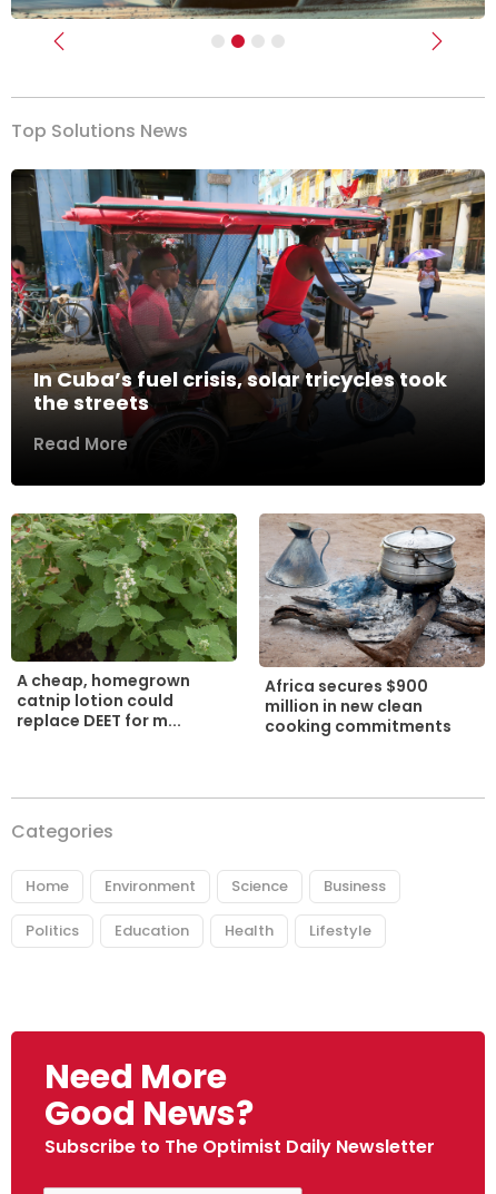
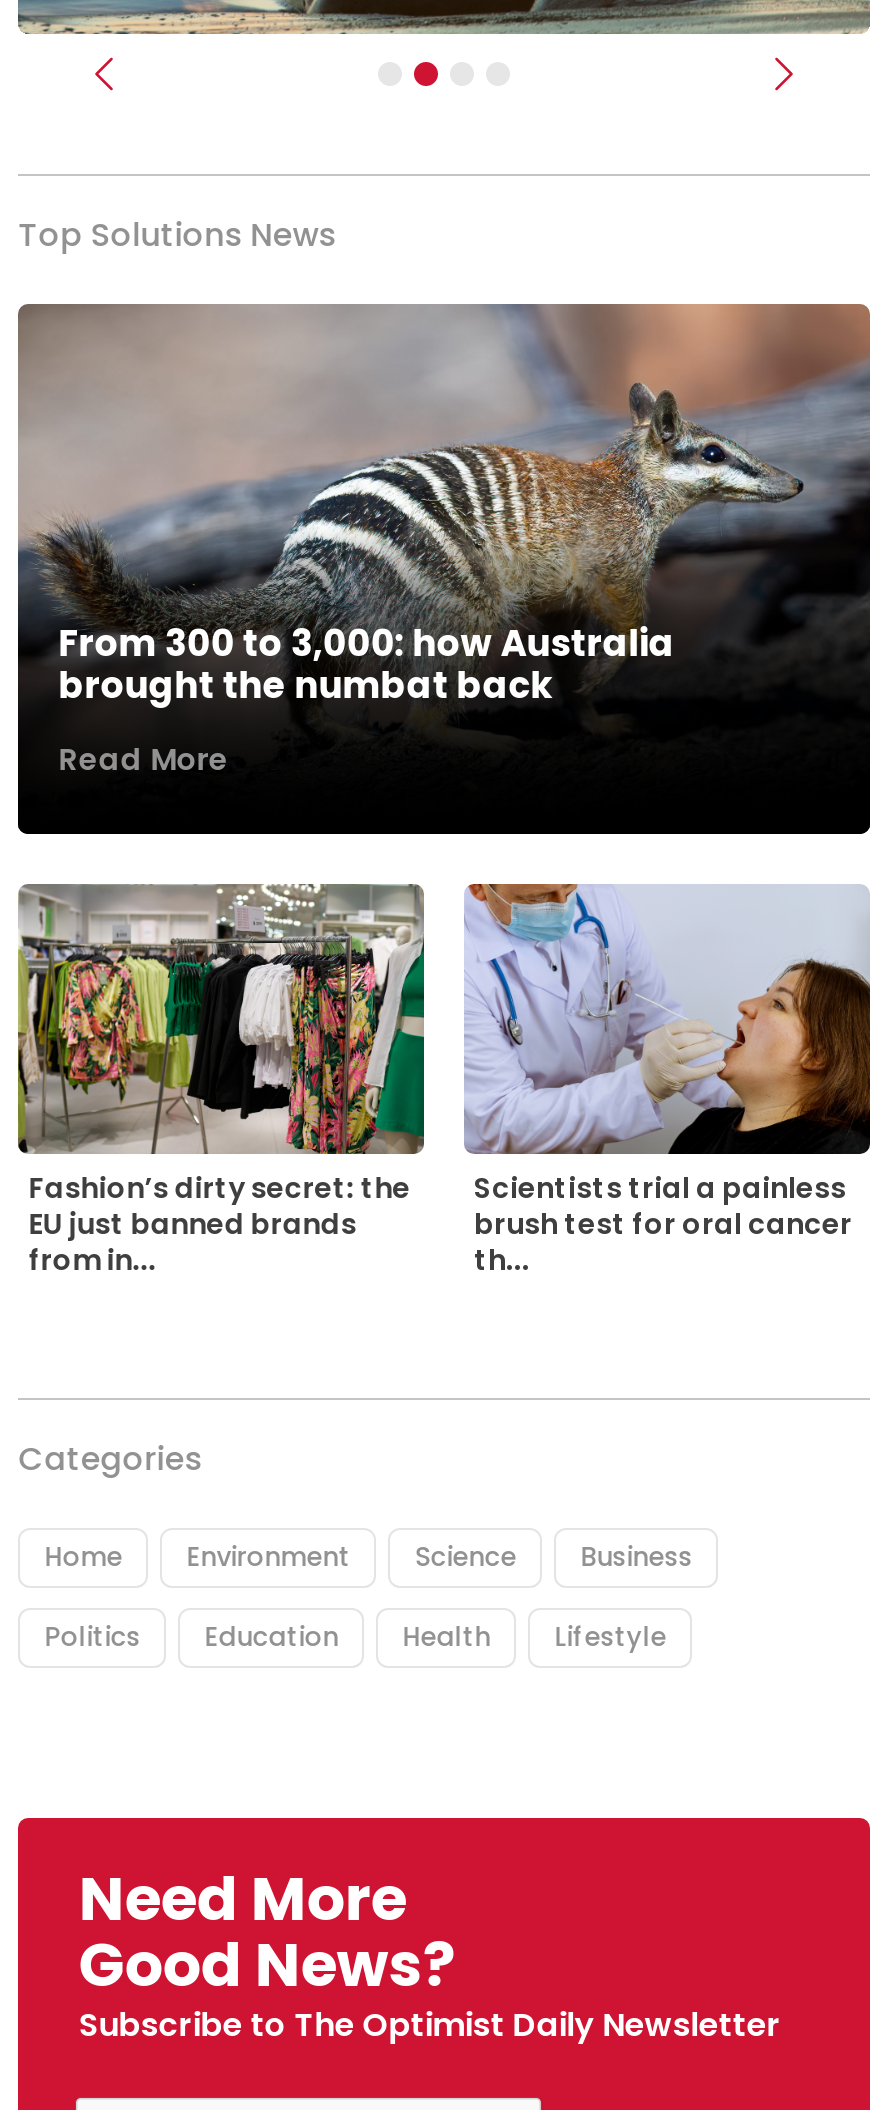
[10,168,485,417] [image] | In Cuba’s fuel crisis, solar tricycles took | the streets -> [18,302,872,709] [image] | From 300 to 3,000: how Australia | brought the numbat back
[11,513,238,732] [image] | A cheap, homegrown | catnip lotion could | replace DEET for m... -> [18,884,426,1279] [image] | Fashion’s dirty secret: the | EU just banned brands | from in...
[259,513,486,737] [image] | Africa secures $900 | million in new clean | cooking commitments -> [464,884,872,1279] [image] | Scientists trial a painless | brush test for oral cancer | th...

